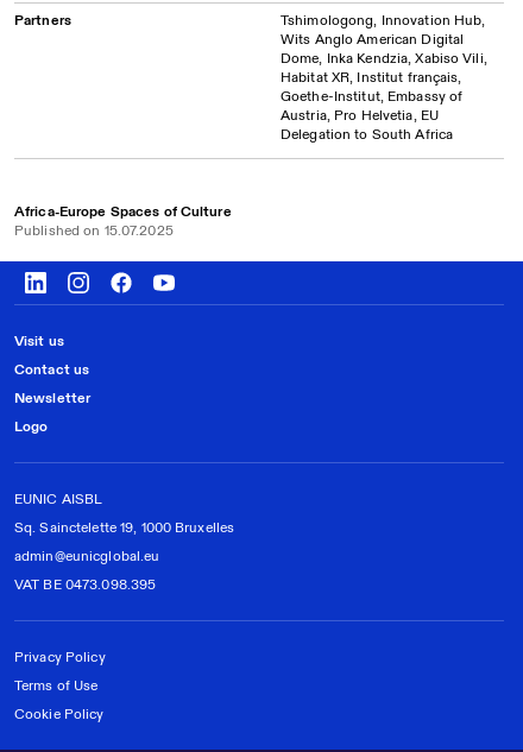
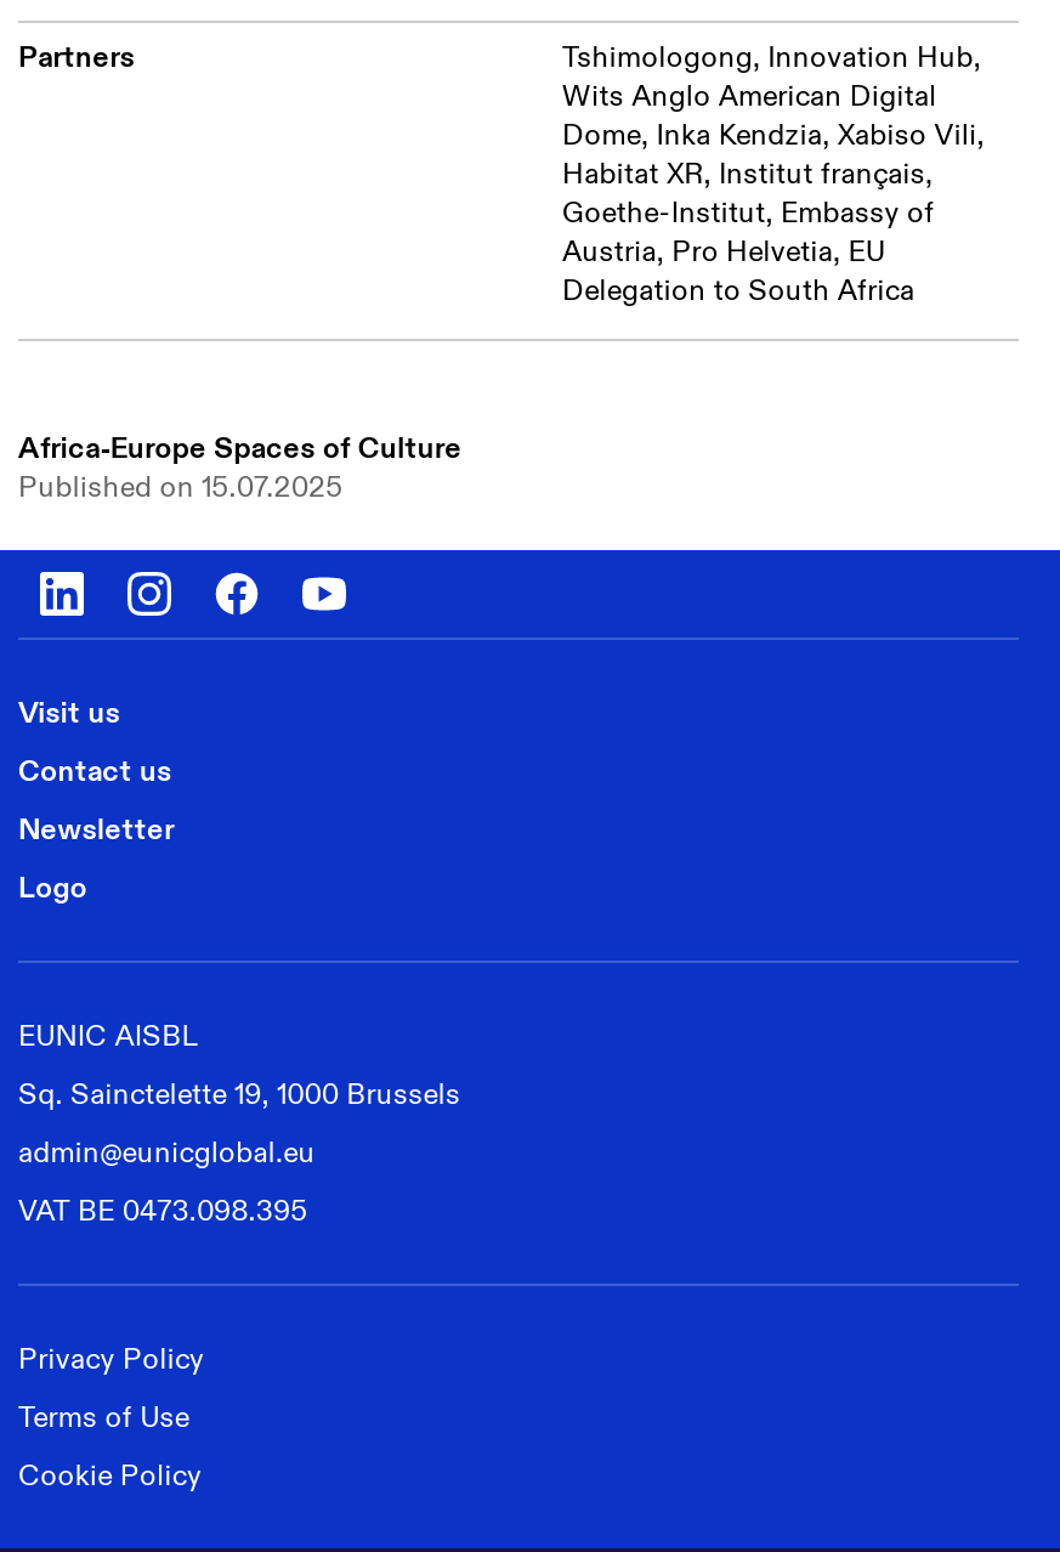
[14,518,234,536] Sq. Sainctelette 19, 1000 Bruxelles -> [18,1076,460,1113] Sq. Sainctelette 19, 1000 Brussels

